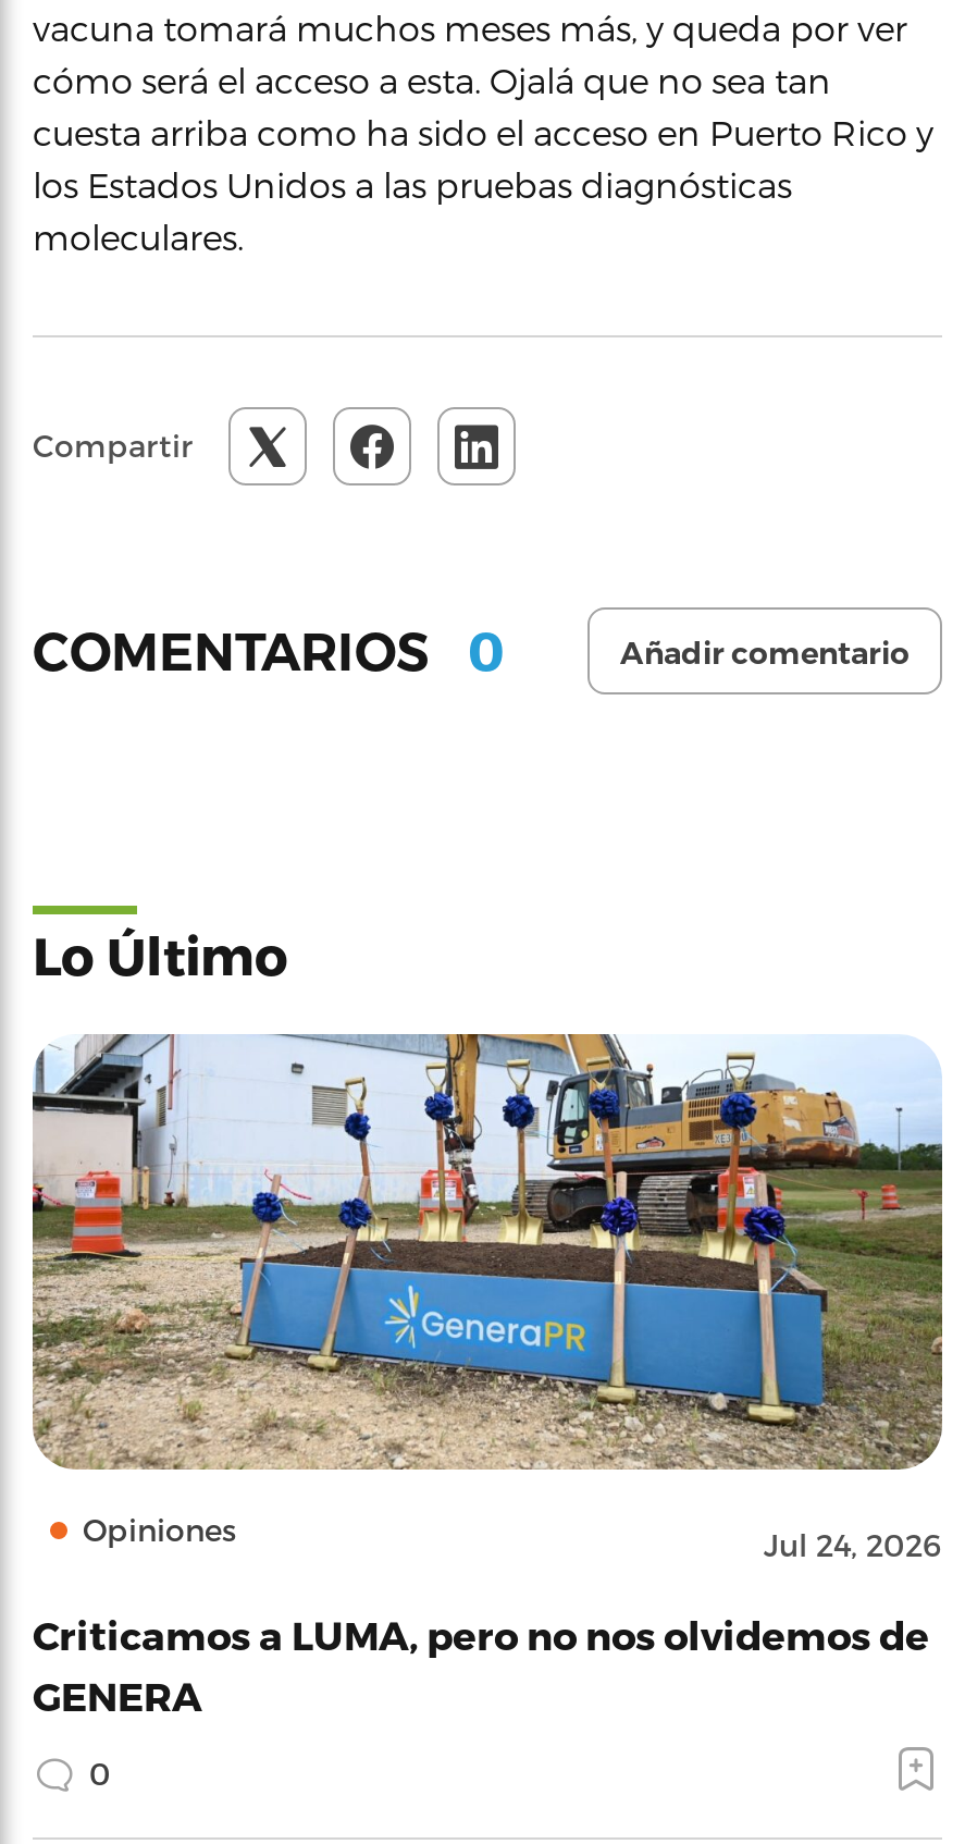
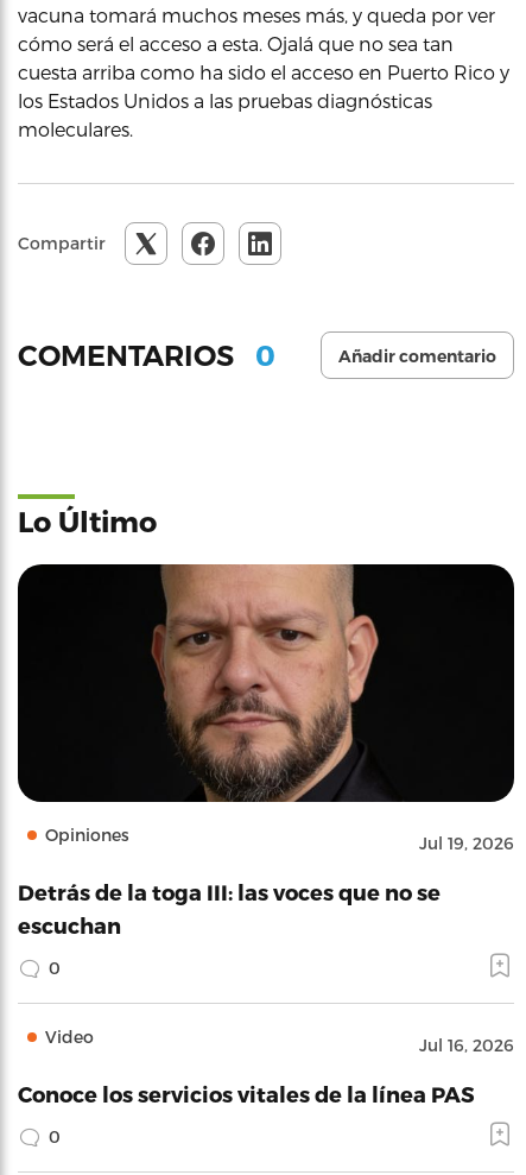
[30,1032,944,1718] [image] | Jul 24, 2026 | Criticamos a LUMA, pero no nos olvidemos de | GENERA -> [17,563,515,1106] [image] | Jul 19, 2026 | Detrás de la toga III: las voces que no se | escuchan | 0 | Video | Jul 16, 2026 | Conoce los servicios vitales de la línea PAS

